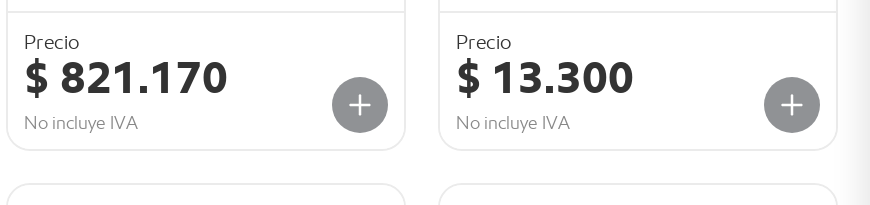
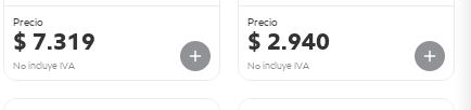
[24,51,228,105] $ 821.170 -> [13,27,96,56] $ 7.319
[456,51,634,105] $ 13.300 -> [247,27,330,56] $ 2.940

